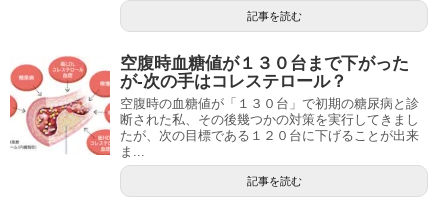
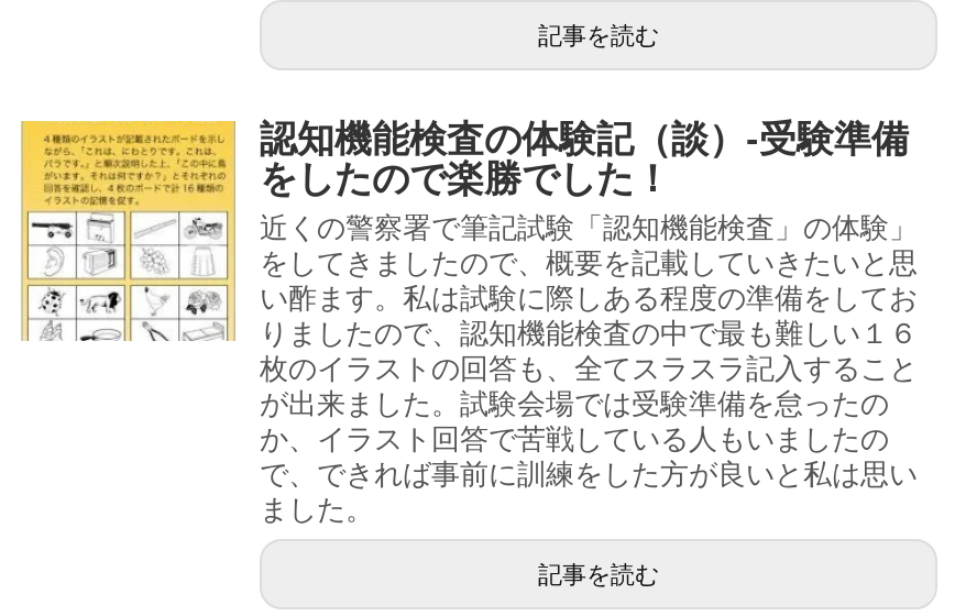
[9,54,419,159] [image] | 空腹時血糖値が１３０台まで下がった | が-次の手はコレステロール？ | 空腹時の血糖値が「１３０台」で初期の糖尿病と診 | 断された私、その後幾つかの対策を実行してきまし | たが、次の目標である１２０台に下げることが出来 | ま... -> [18,119,918,526] [image] | 認知機能検査の体験記（談）-受験準備 | をしたので楽勝でした！ | 近くの警察署で筆記試験「認知機能検査」の体験」 | をしてきましたので、概要を記載していきたいと思 | い酢ます。私は試験に際しある程度の準備をしてお | りましたので、認知機能検査の中で最も難しい１６ | 枚のイラストの回答も、全てスラスラ記入すること | が出来ました。試験会場では受験準備を怠ったの | か、イラスト回答で苦戦している人もいましたの | で、できれば事前に訓練をした方が良いと私は思い | ました。

